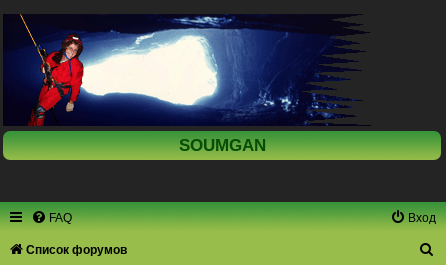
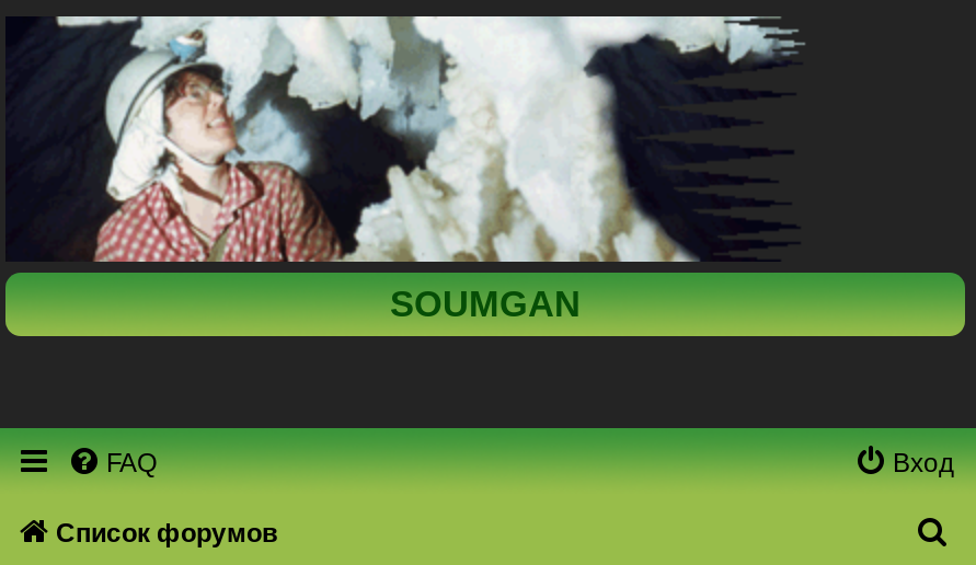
[18,14,365,126] [image] -> [32,14,805,264] [image]

